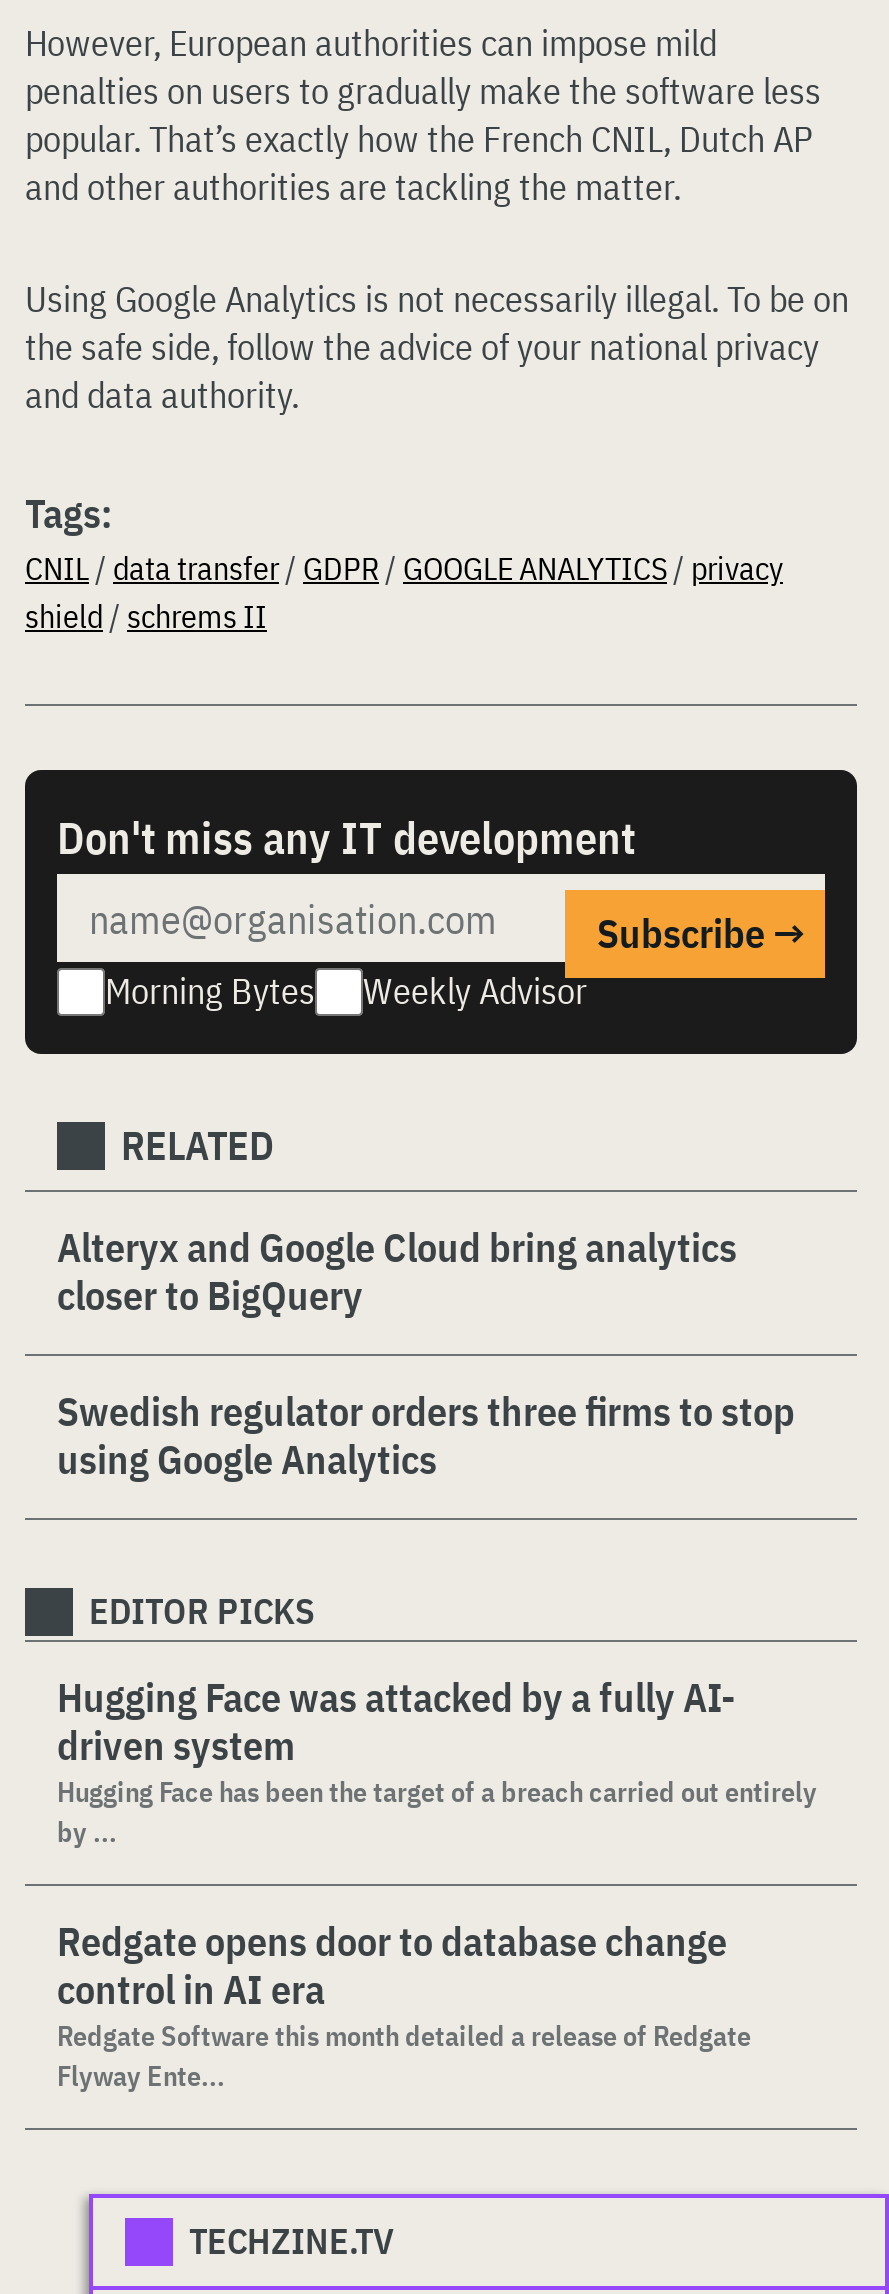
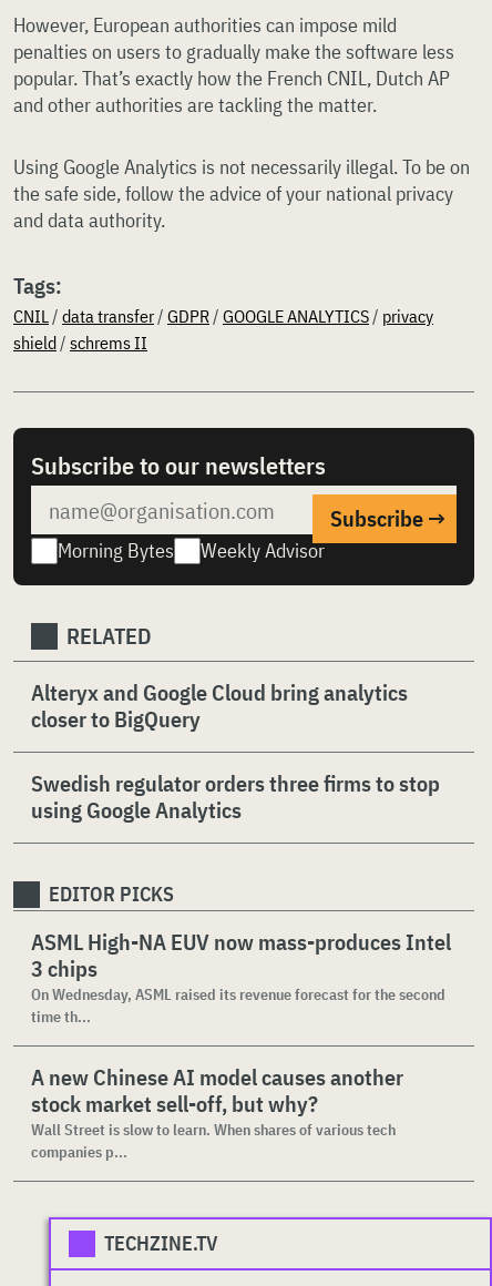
[57,808,635,866] Don't miss any IT development -> [31,449,326,481] Subscribe to our newsletters
[57,1670,817,1850] Hugging Face was attacked by a fully AI- | driven system | Hugging Face has been the target of a breach carried out entirely | by ... -> [31,927,451,1027] ASML High-NA EUV now mass-produces Intel | 3 chips | On Wednesday, ASML raised its revenue forecast for the second | time th...
[57,1914,751,2094] Redgate opens door to database change | control in AI era | Redgate Software this month detailed a release of Redgate | Flyway Ente... -> [31,1062,403,1162] A new Chinese AI model causes another | stock market sell-off, but why? | Wall Street is slow to learn. When shares of various tech | companies p...

